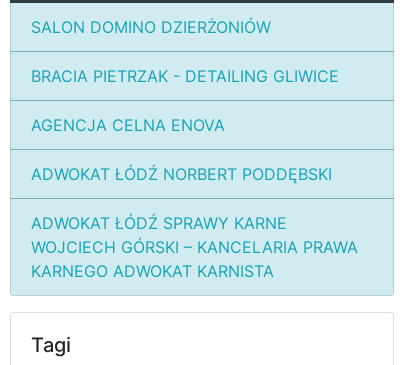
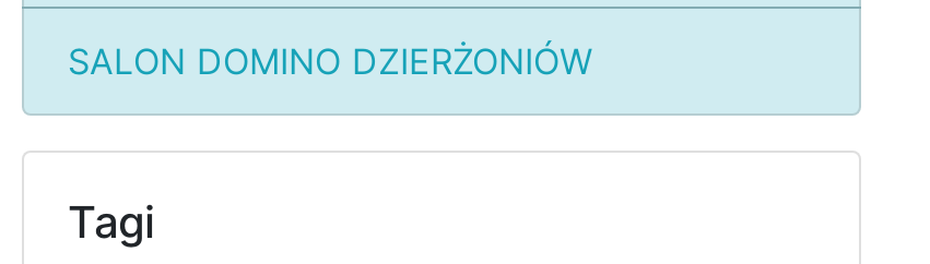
[31,66,358,281] BRACIA PIETRZAK - DETAILING GLIWICE | AGENCJA CELNA ENOVA | ADWOKAT ŁÓDŹ NORBERT PODDĘBSKI | ADWOKAT ŁÓDŹ SPRAWY KARNE | WOJCIECH GÓRSKI – KANCELARIA PRAWA | KARNEGO ADWOKAT KARNISTA -> none

